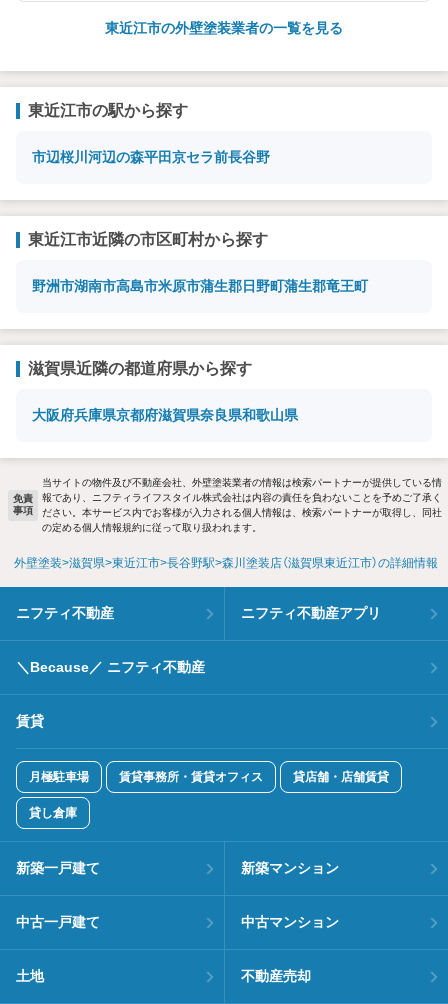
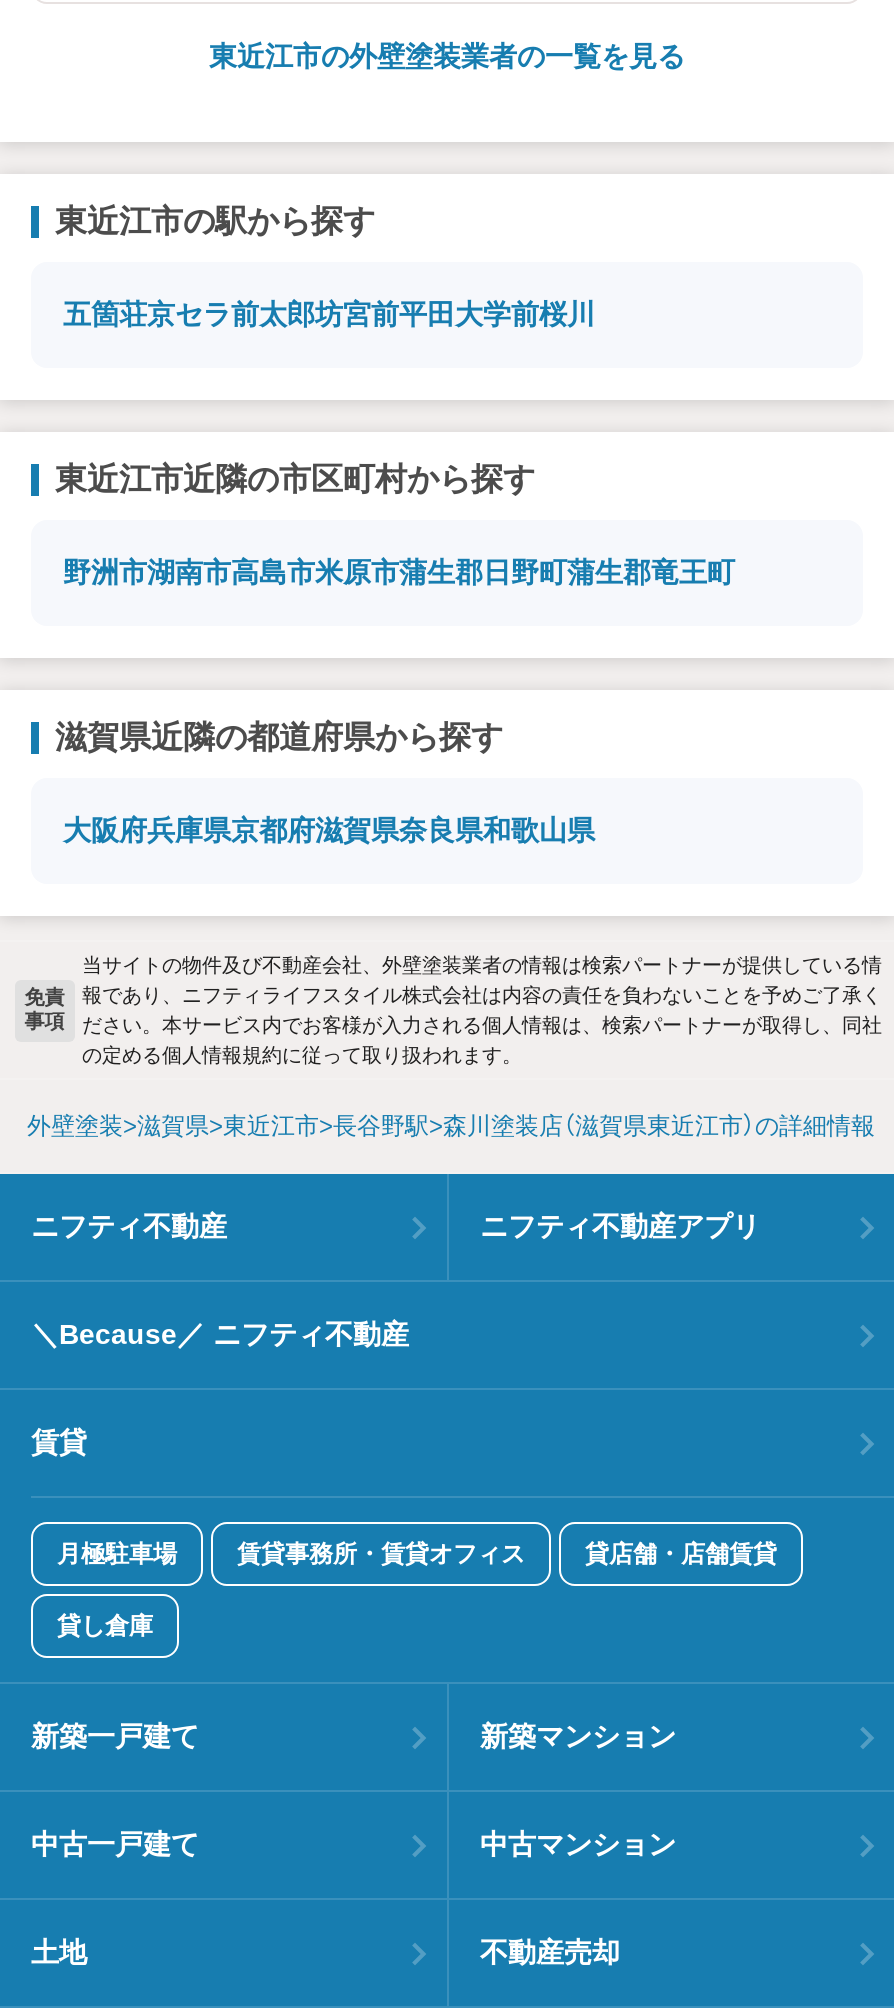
[32,149,270,165] 市辺桜川河辺の森平田京セラ前長谷野 -> [63,298,595,330] 五箇荘京セラ前太郎坊宮前平田大学前桜川

